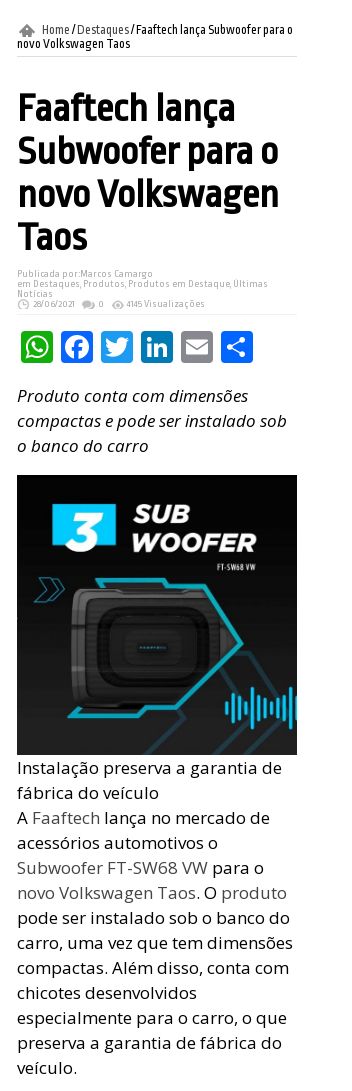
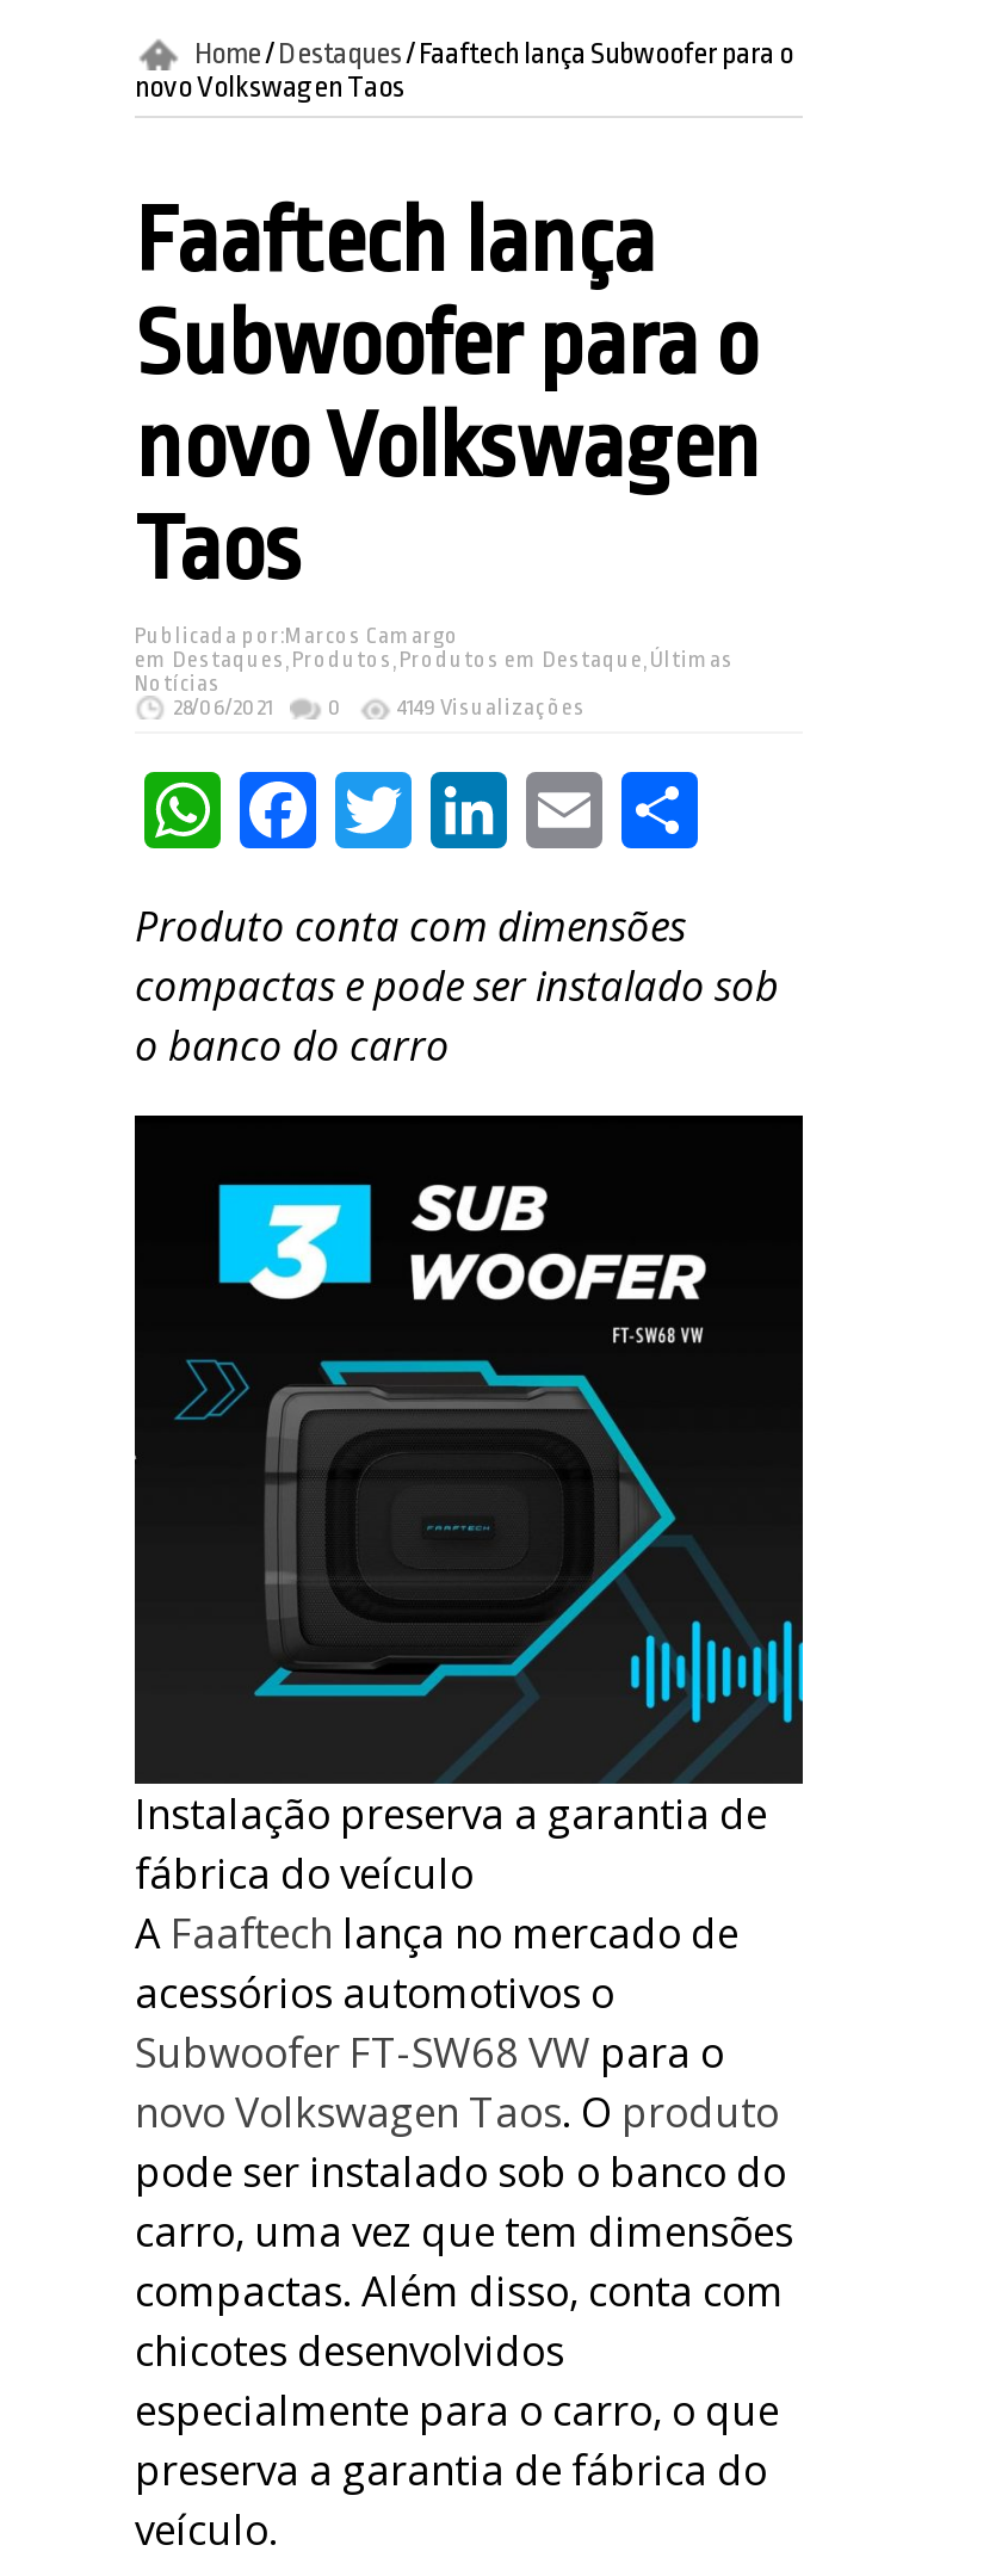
[127,299,205,309] 4145 Visualizações -> [397,696,586,719] 4149 Visualizações

